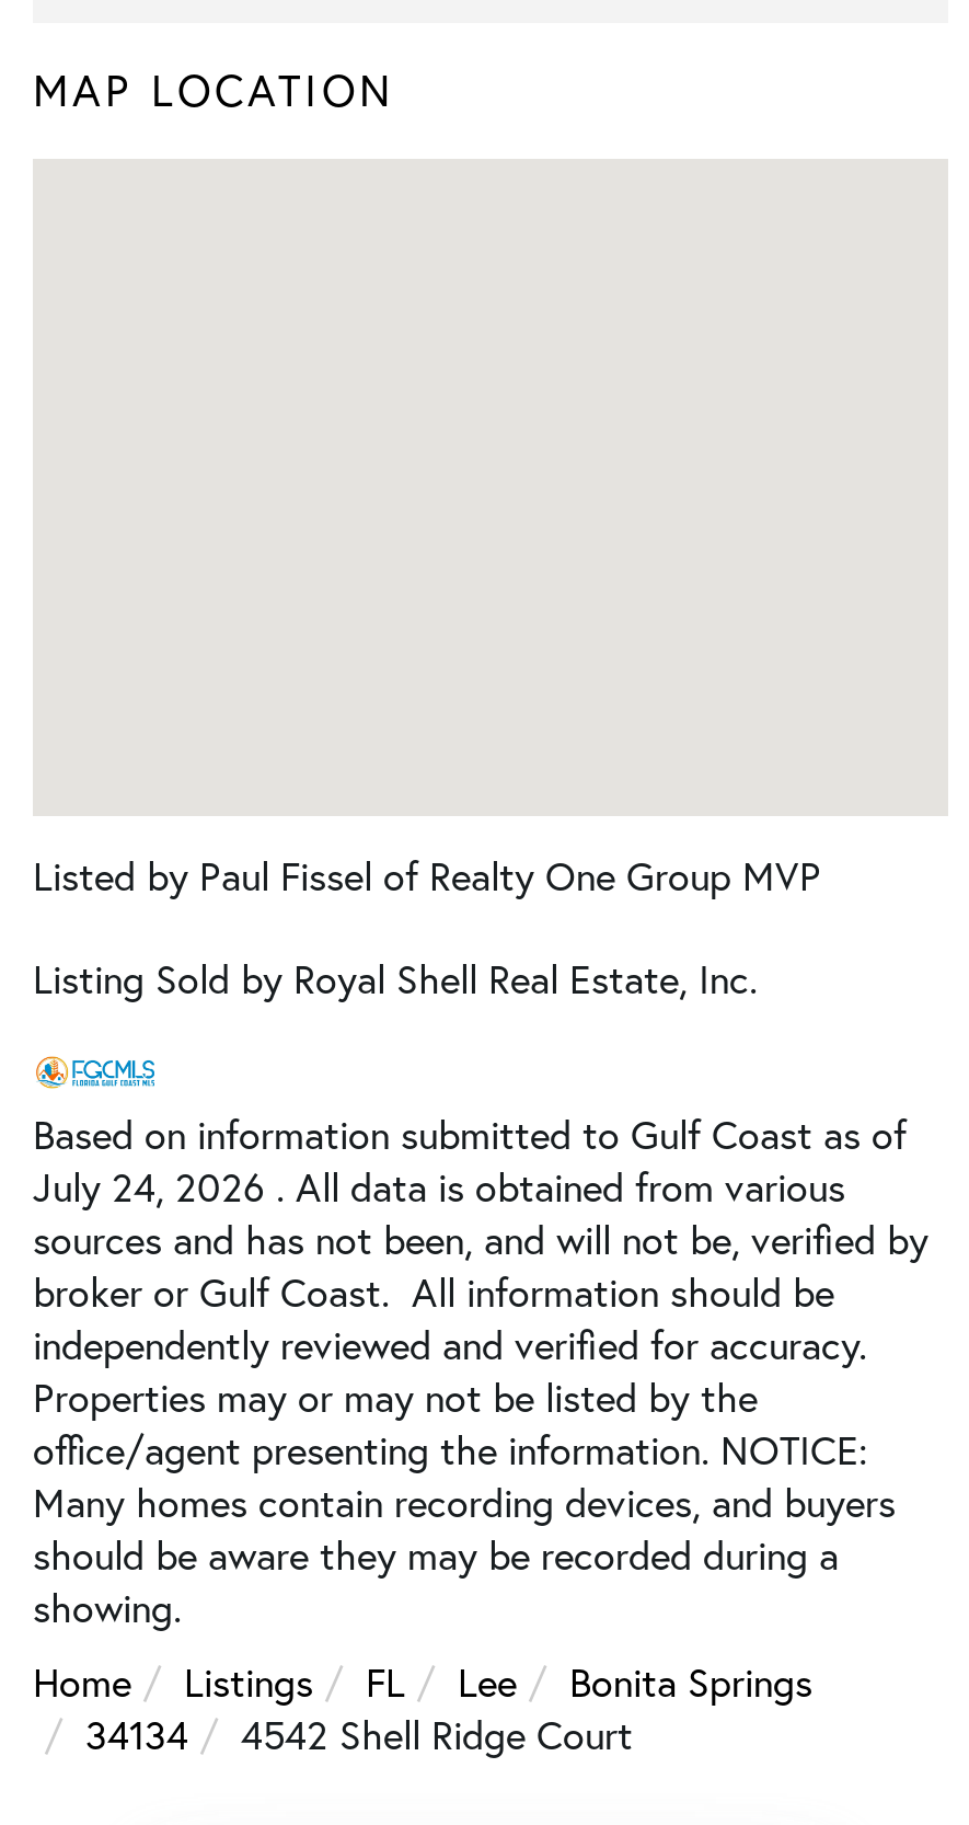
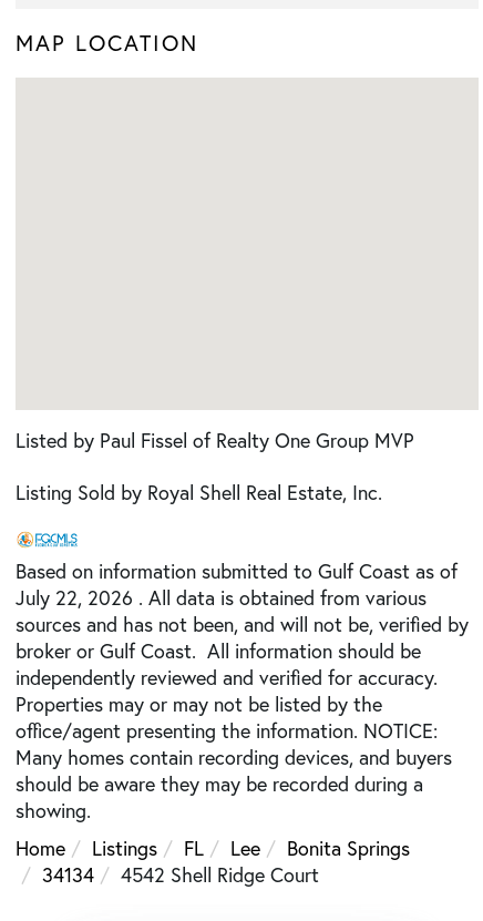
[33,1159,845,1212] July 24, 2026 . All data is obtained from various -> [16,584,427,610] July 22, 2026 . All data is obtained from various

